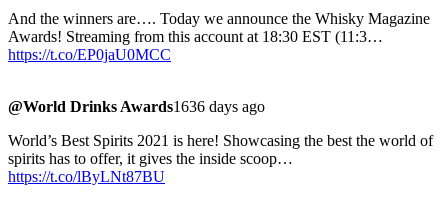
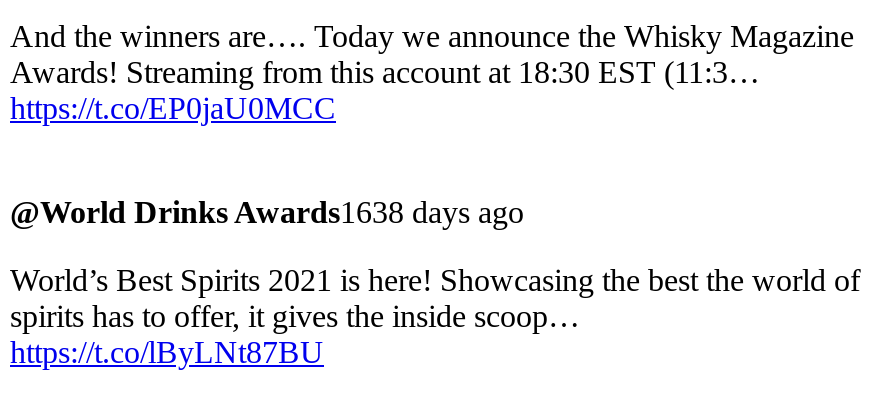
[8,97,265,114] @World Drinks Awards1636 days ago -> [10,194,524,228] @World Drinks Awards1638 days ago

